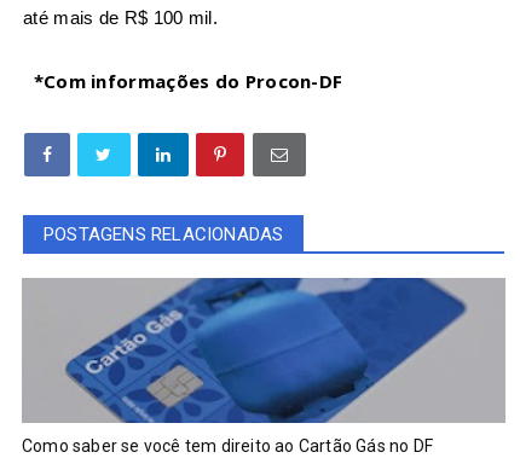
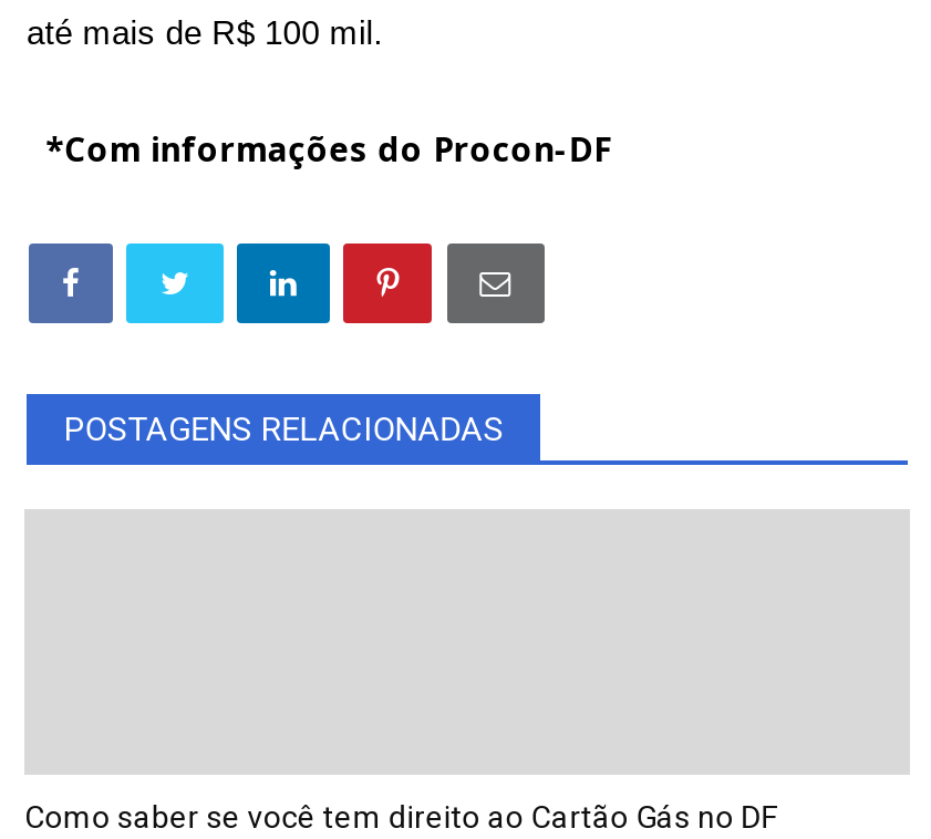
[23,277,504,424] [image] -> none

